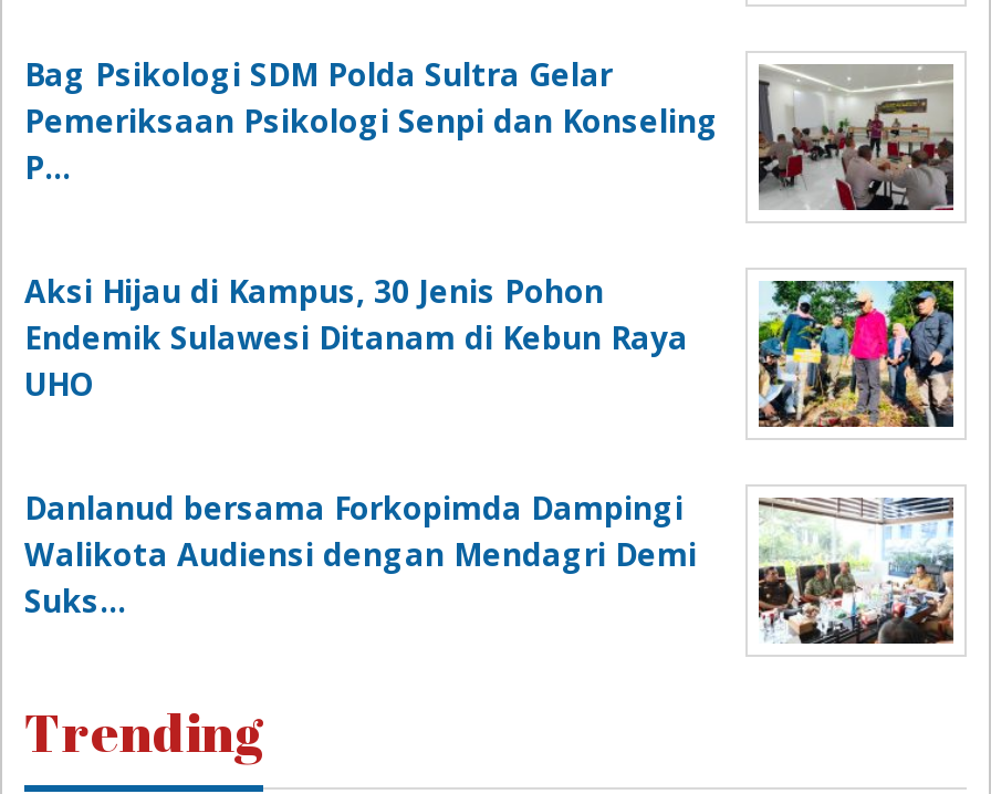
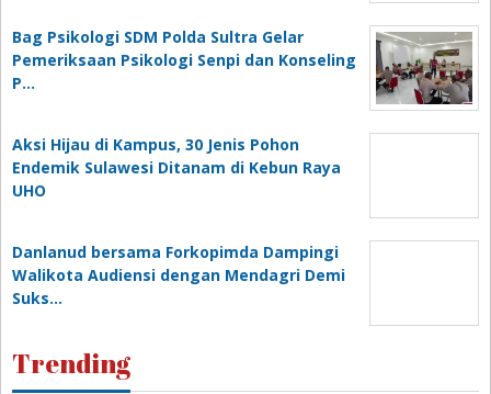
[757,279,956,429] [image] -> none
[757,495,956,646] [image] -> none

